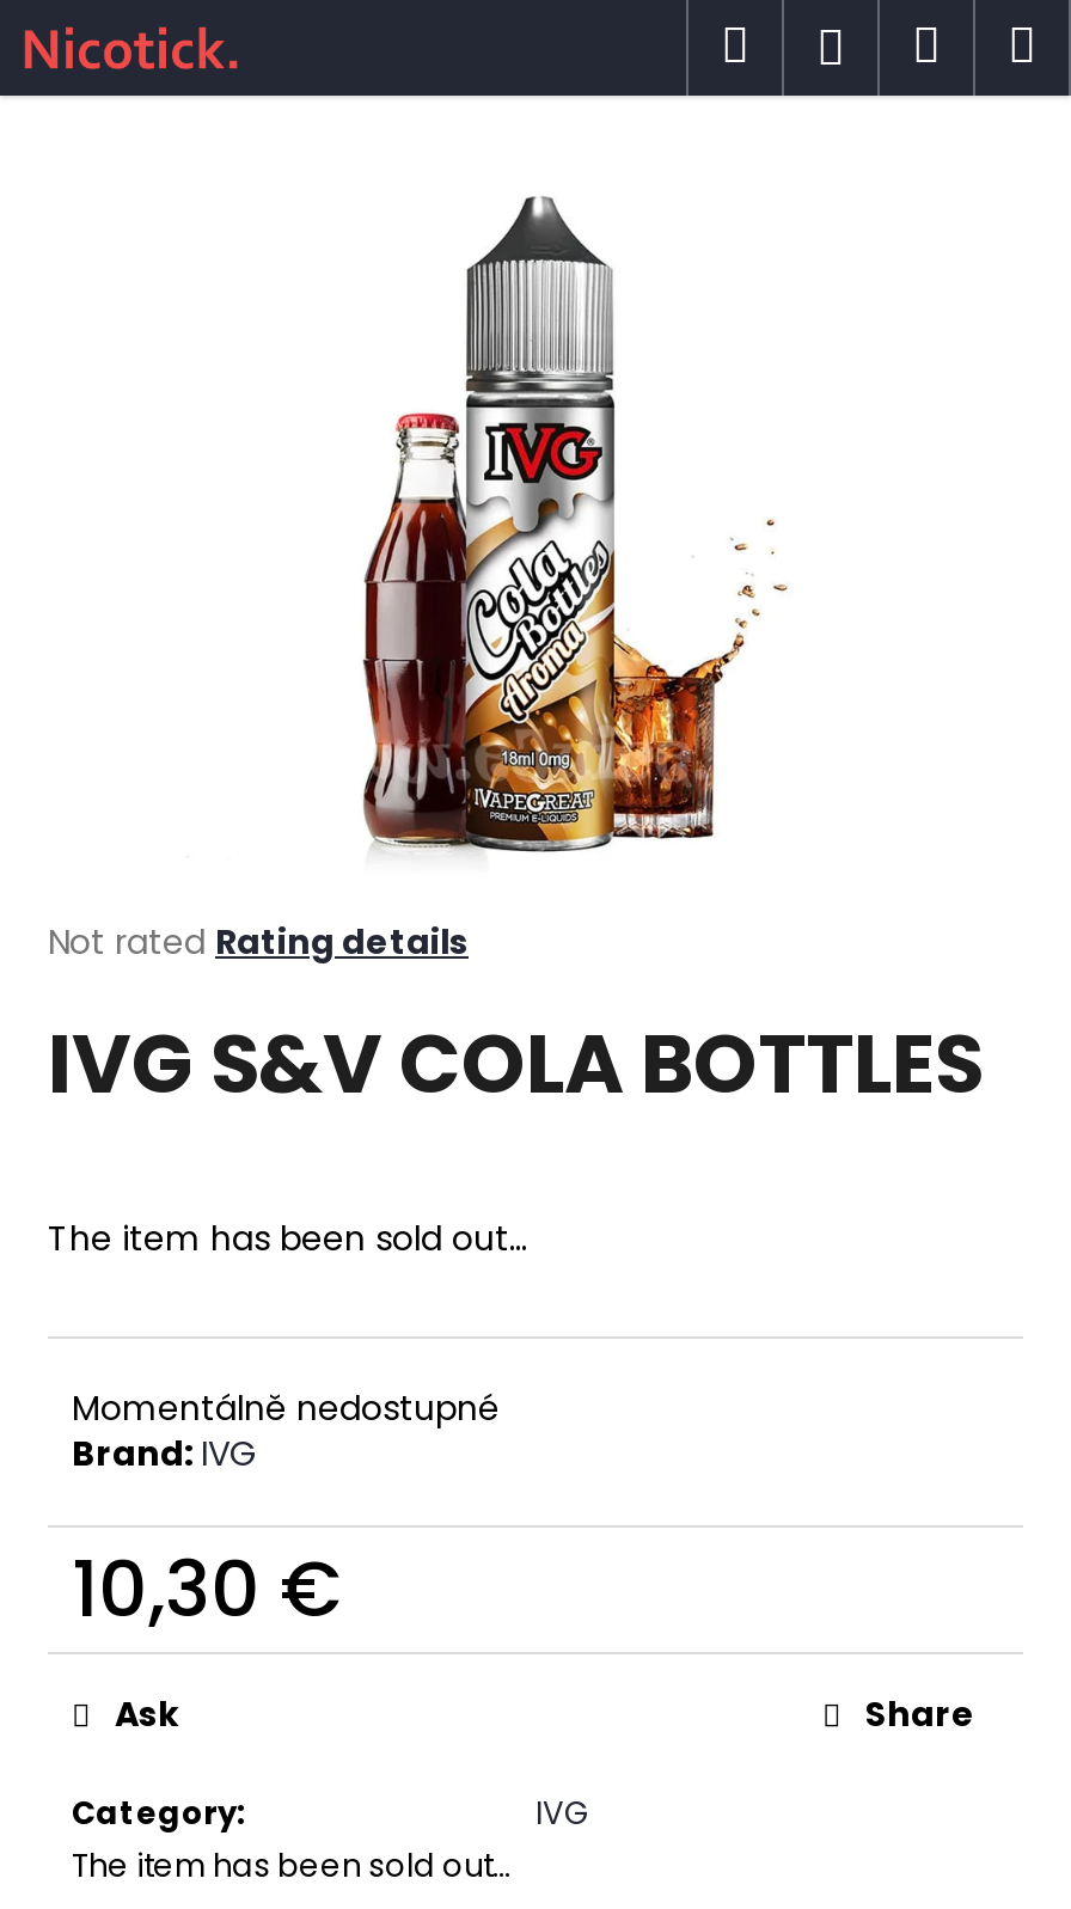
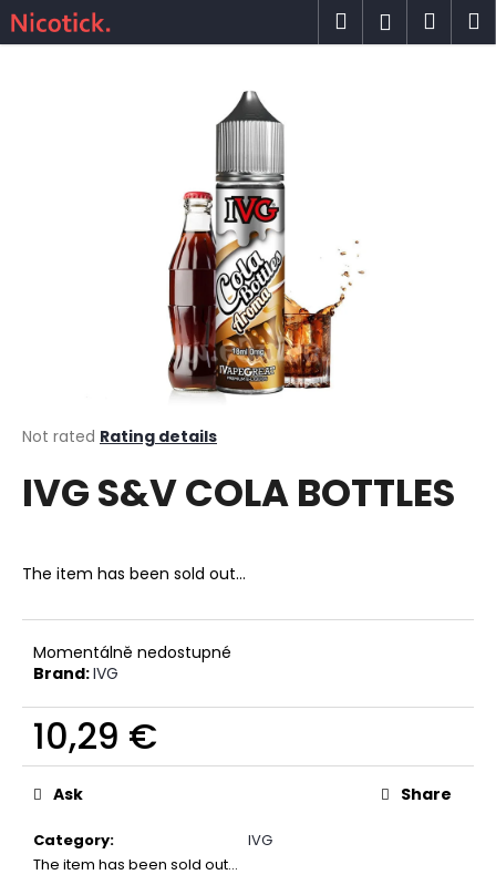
[72,1534,342,1641] 10,30 € -> [33,711,157,760] 10,29 €

